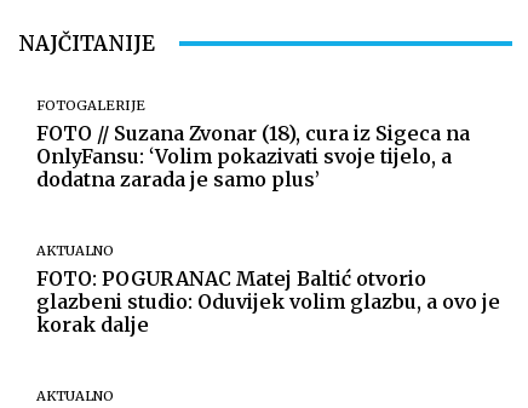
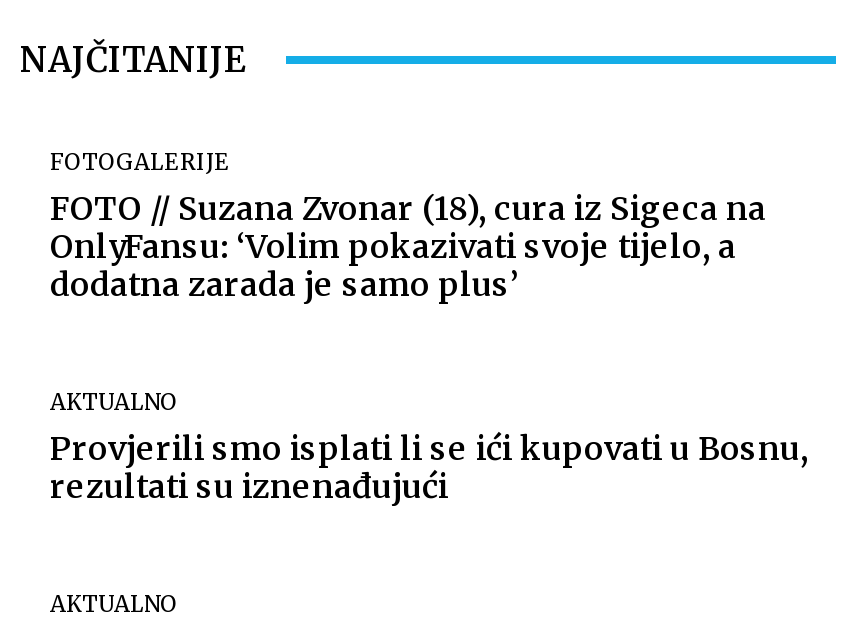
[36,266,500,336] FOTO: POGURANAC Matej Baltić otvorio | glazbeni studio: Oduvijek volim glazbu, a ovo je | korak dalje -> [50,427,808,505] Provjerili smo isplati li se ići kupovati u Bosnu, | rezultati su iznenađujući

